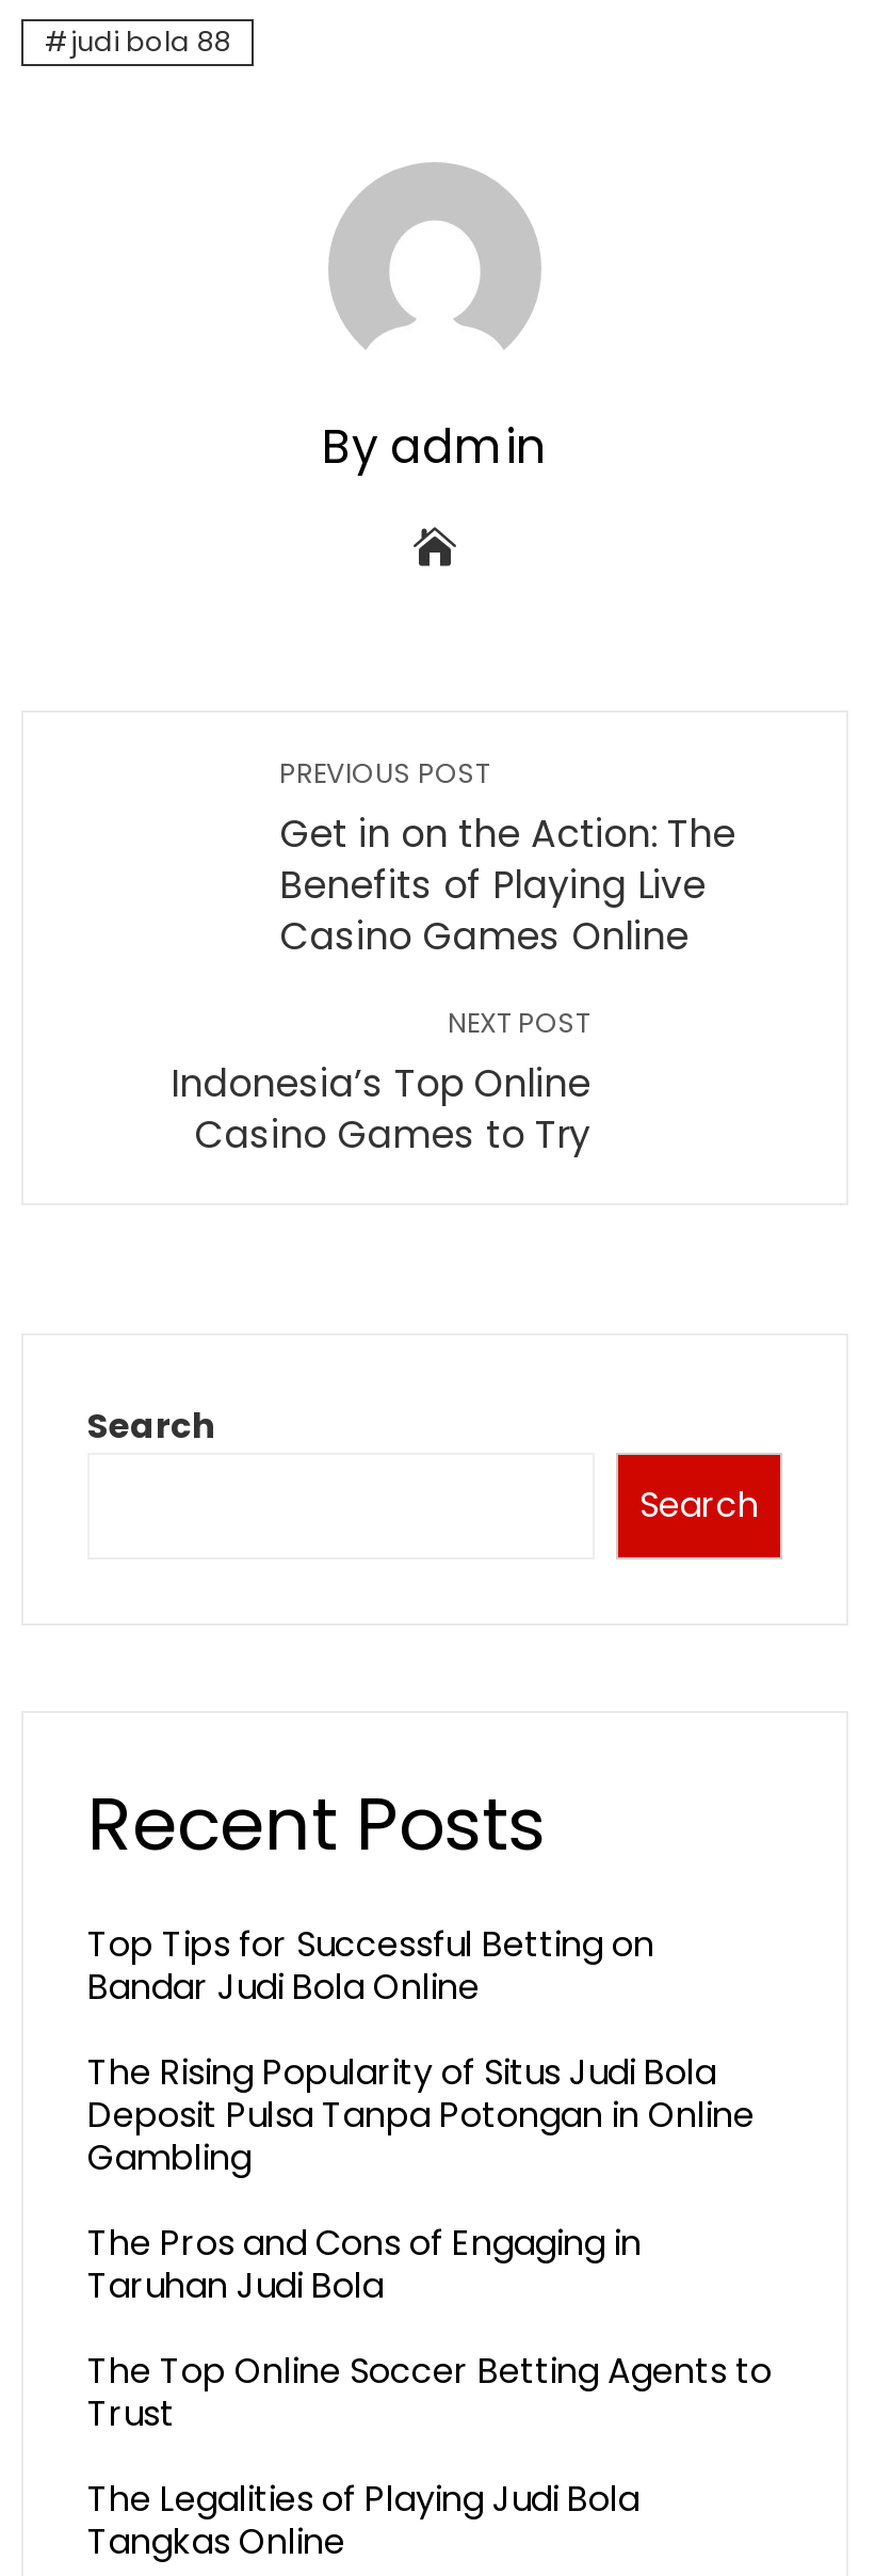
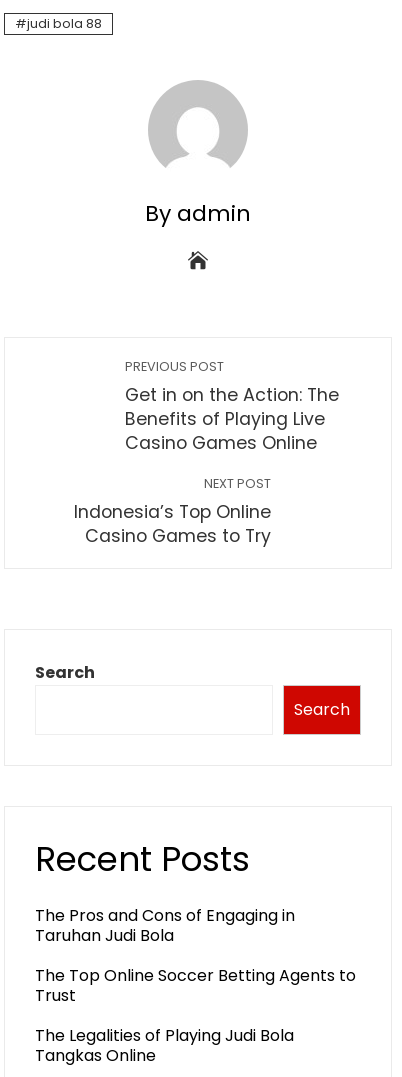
[87,1920,755,2182] Top Tips for Successful Betting on | Bandar Judi Bola Online | The Rising Popularity of Situs Judi Bola | Deposit Pulsa Tanpa Potongan in Online | Gambling -> none

